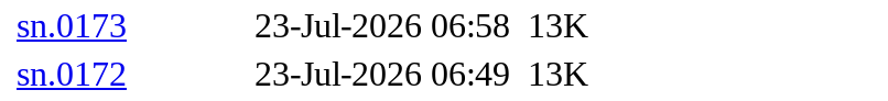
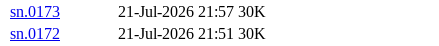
[255,7,589,45] 23-Jul-2026 06:58 13K -> [118,3,266,20] 21-Jul-2026 21:57 30K
[255,56,589,93] 23-Jul-2026 06:49 13K -> [118,25,266,42] 21-Jul-2026 21:51 30K

